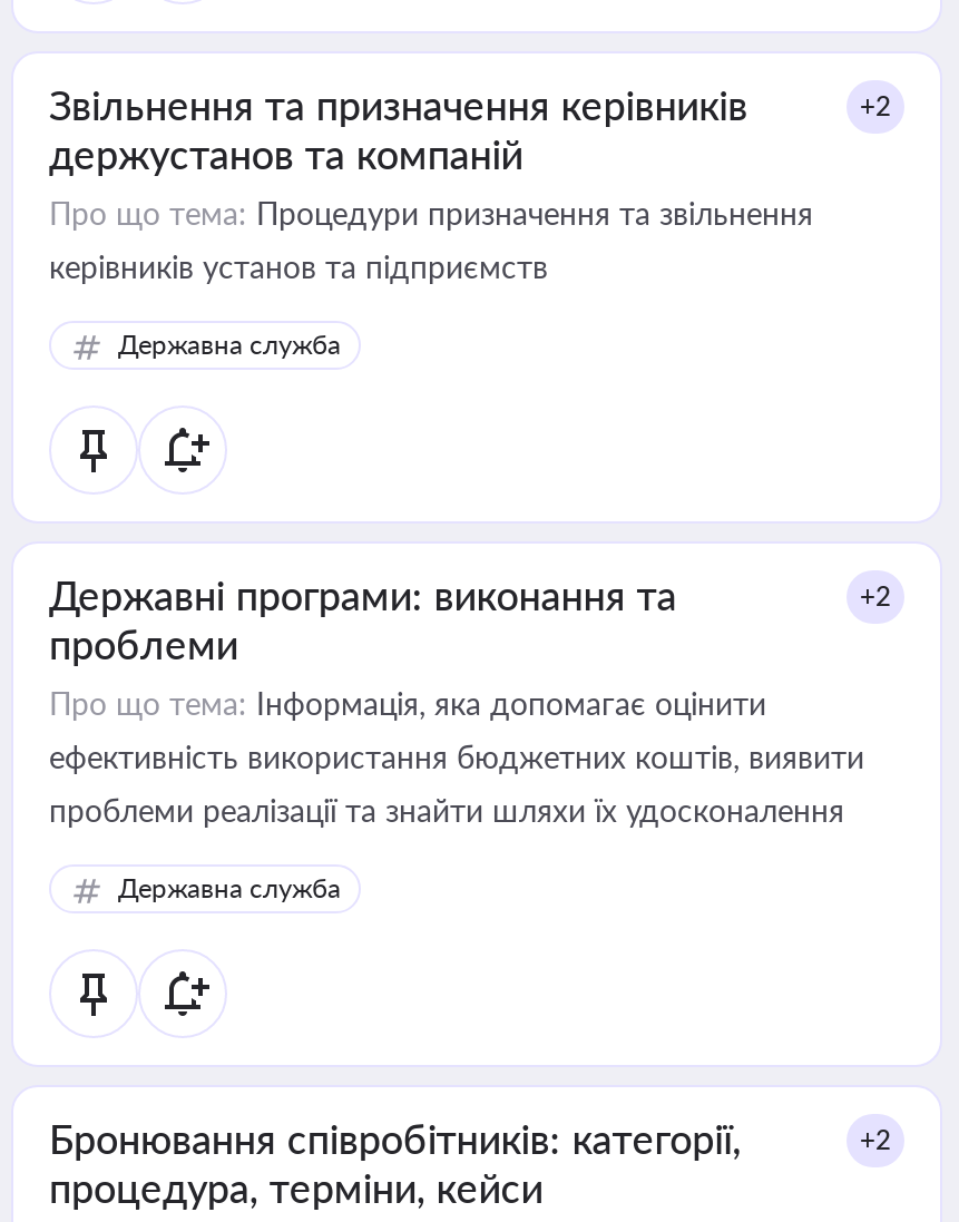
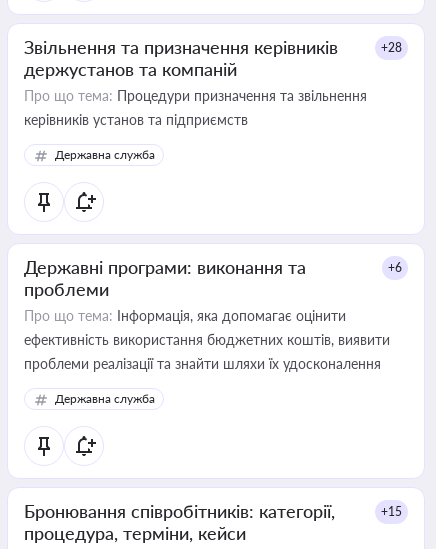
[860,89,891,123] +2 -> [381,40,402,55] +28
[860,579,891,613] +2 -> [388,260,402,275] +6
[860,1123,891,1156] +2 -> [381,504,402,519] +15

